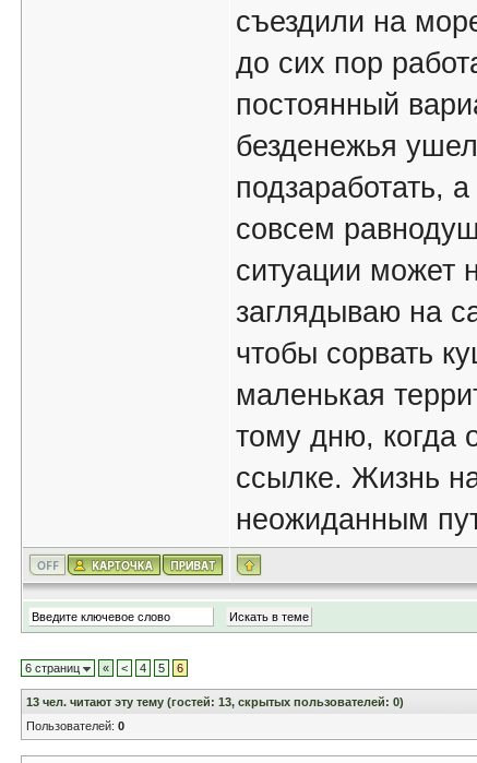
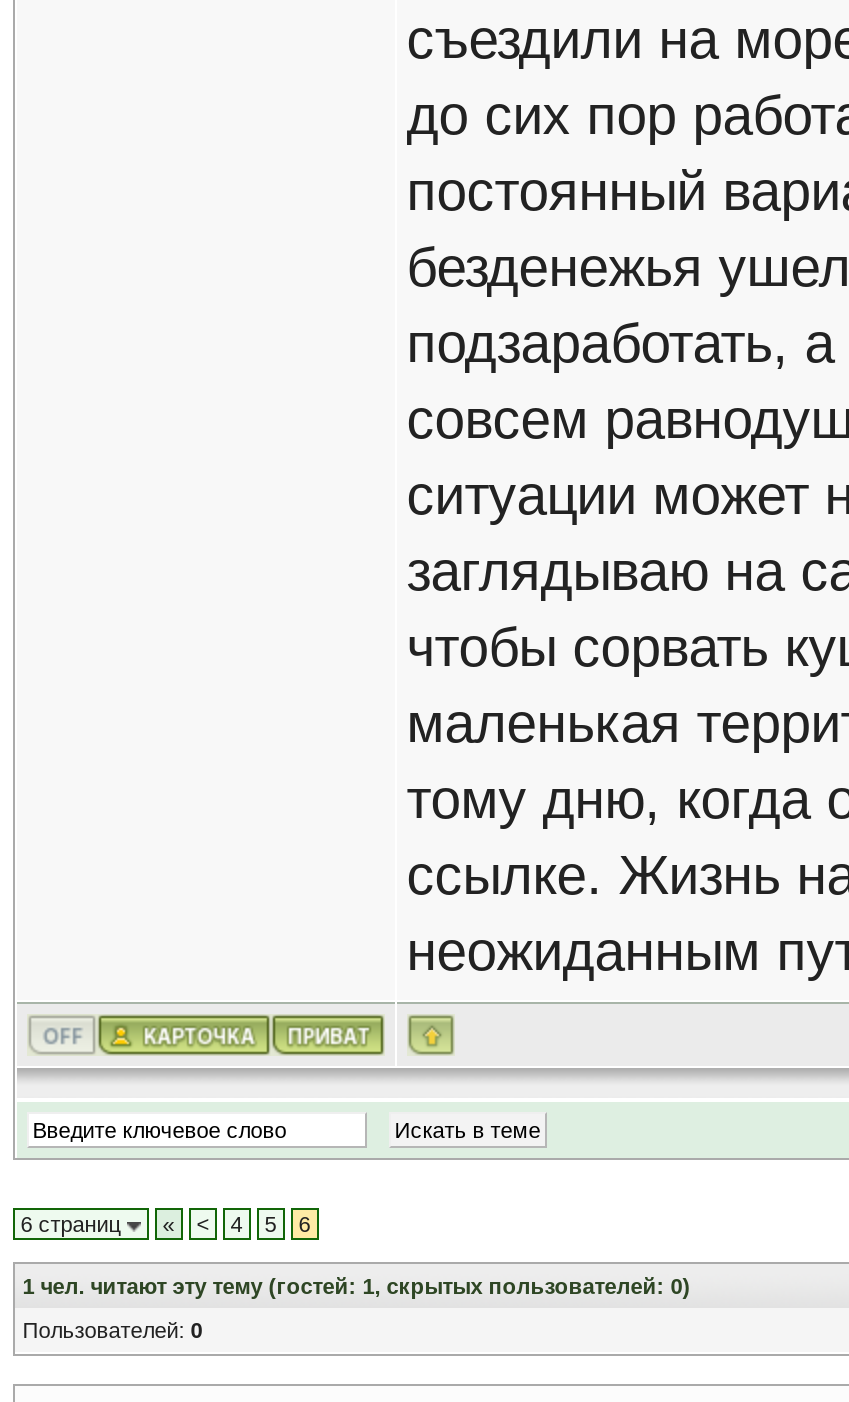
[26,695,404,708] 13 чел. читают эту тему (гостей: 13, скрытых пользователей: 0) -> [23,1274,691,1298] 1 чел. читают эту тему (гостей: 1, скрытых пользователей: 0)

